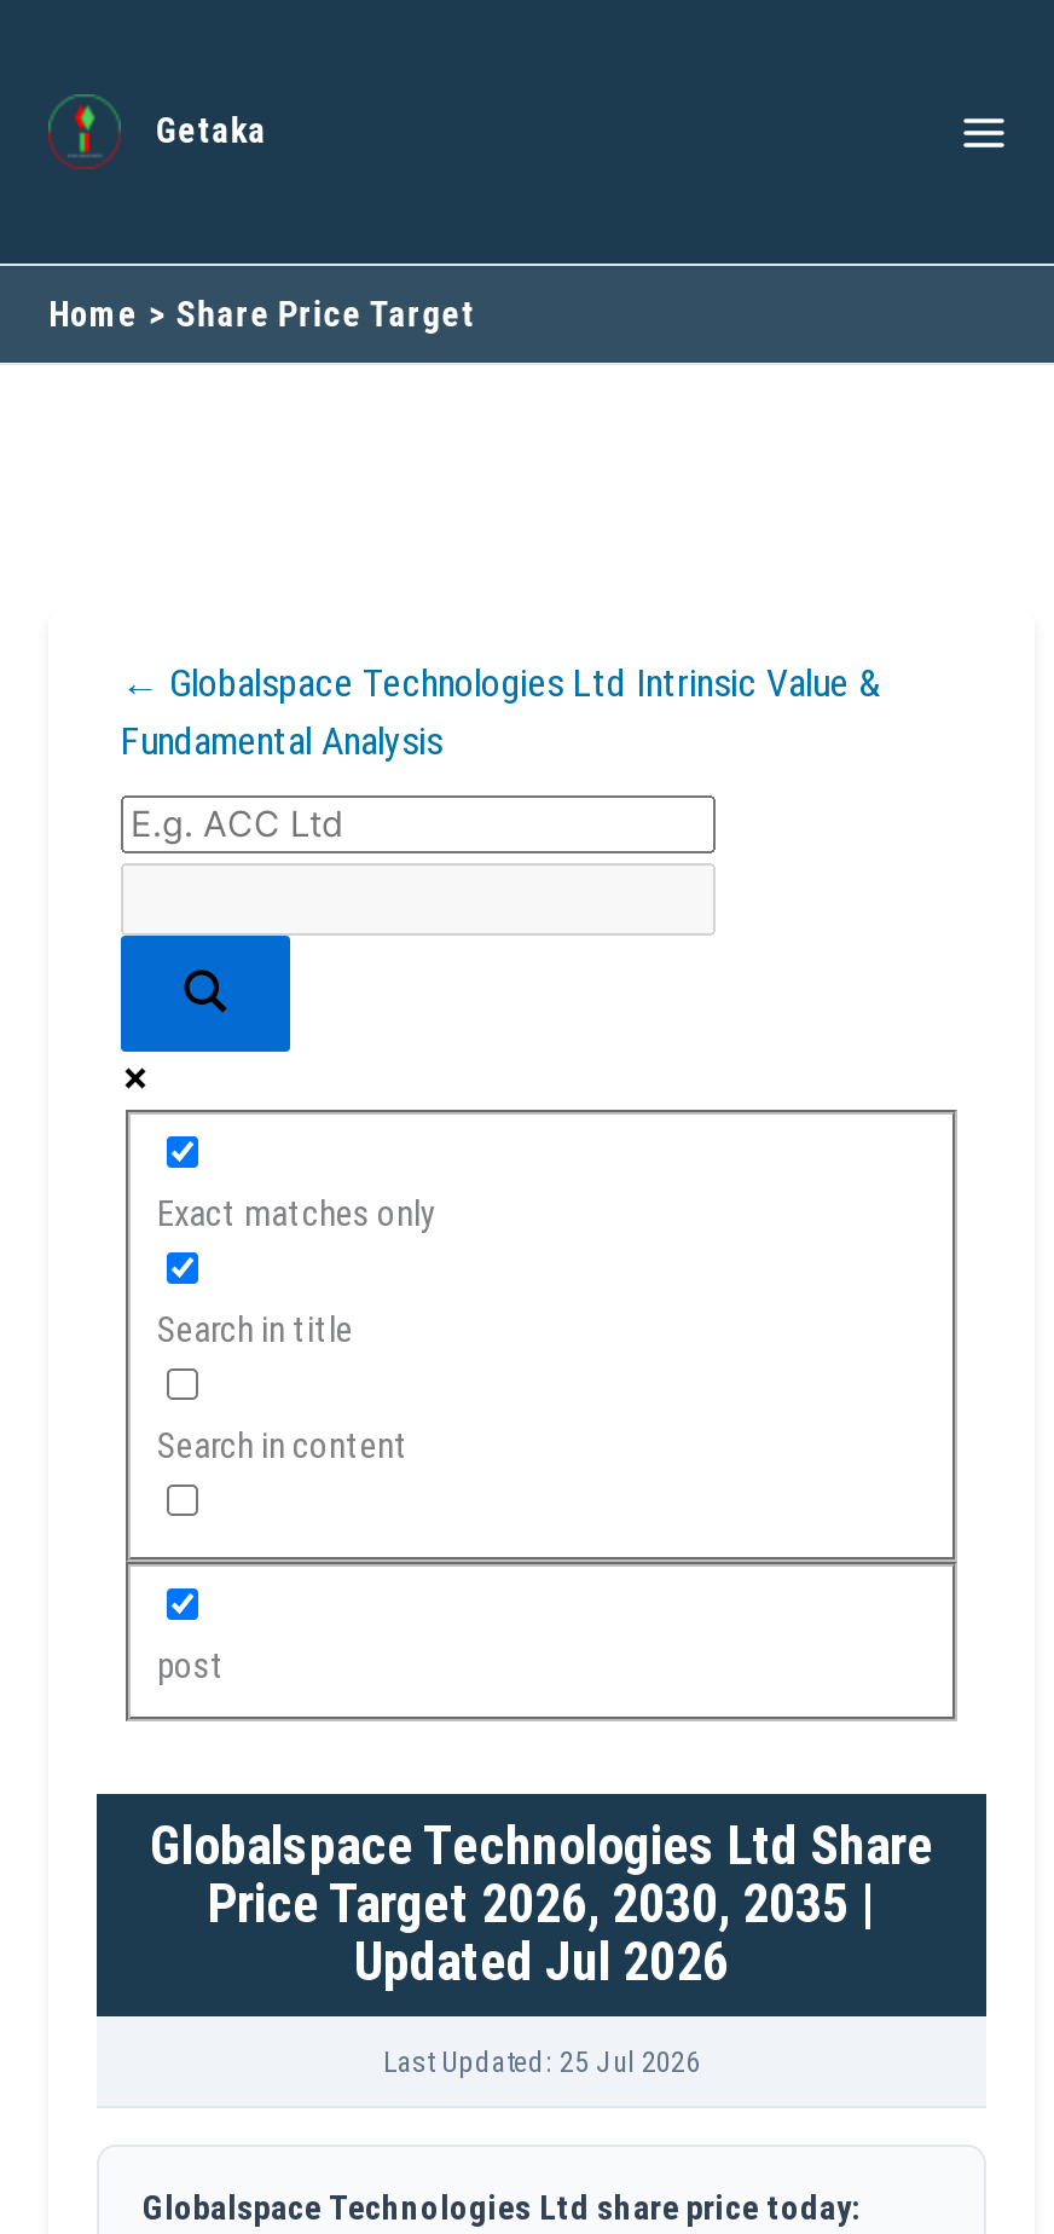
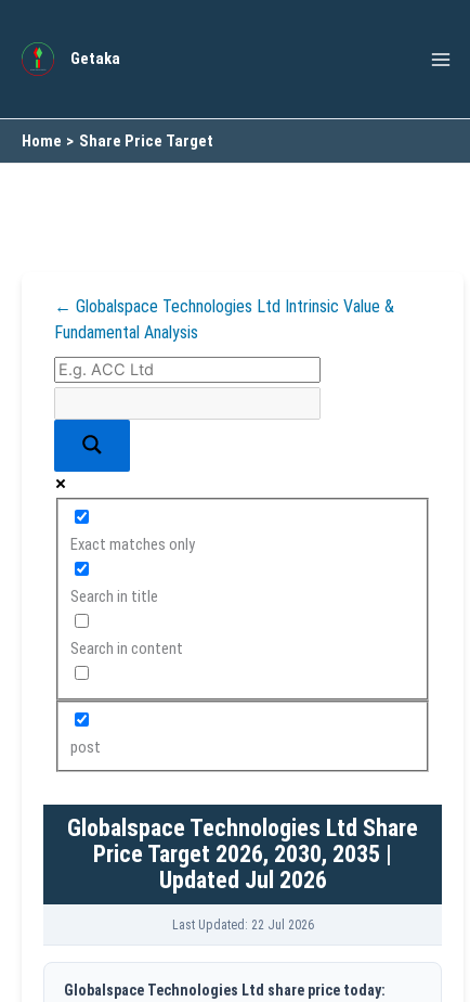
[383,2045,700,2079] Last Updated: 25 Jul 2026 -> [172,917,314,932] Last Updated: 22 Jul 2026

